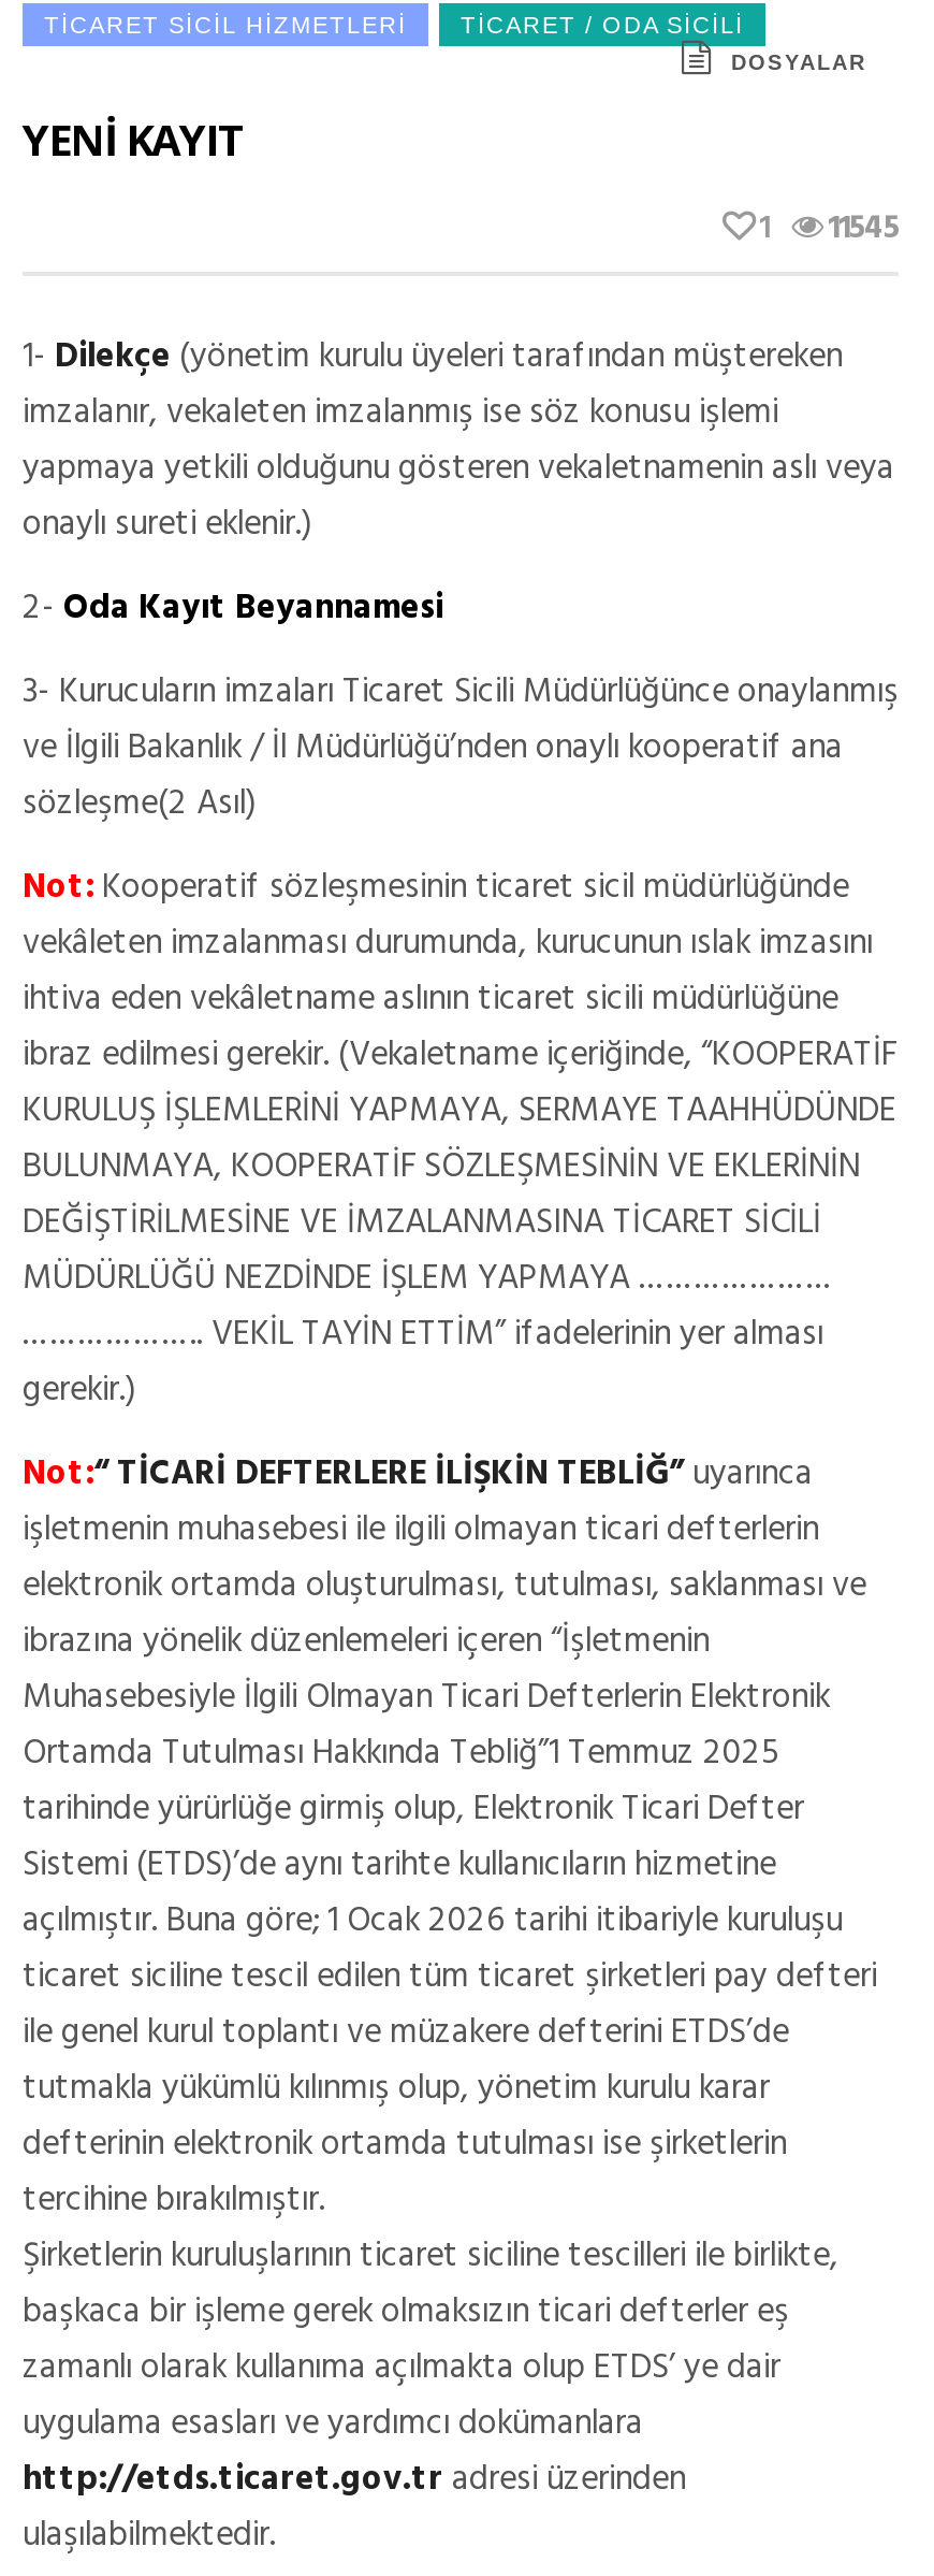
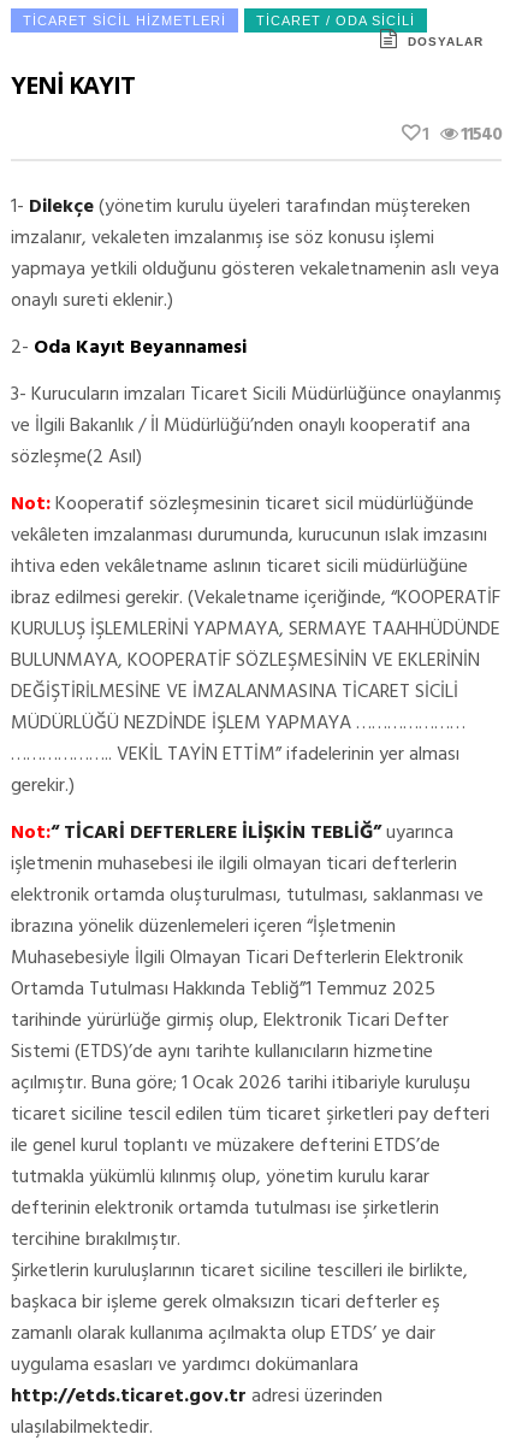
[759,203,899,255] 1 11545 -> [422,120,502,149] 1 11540

